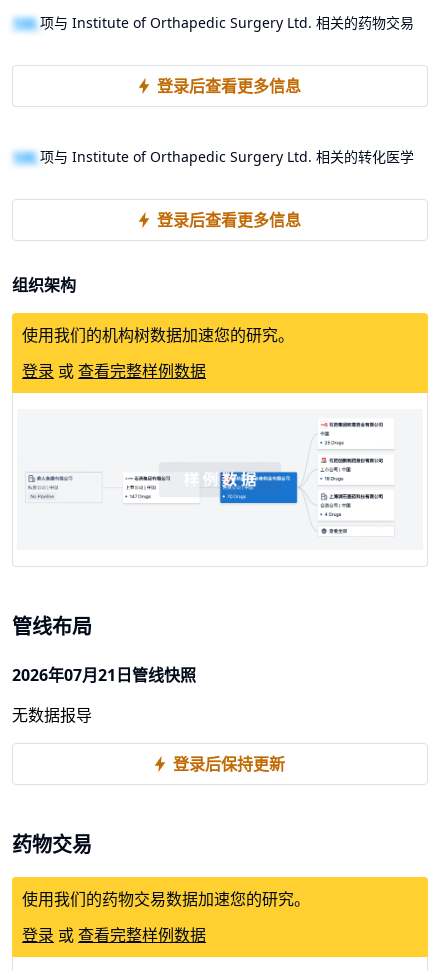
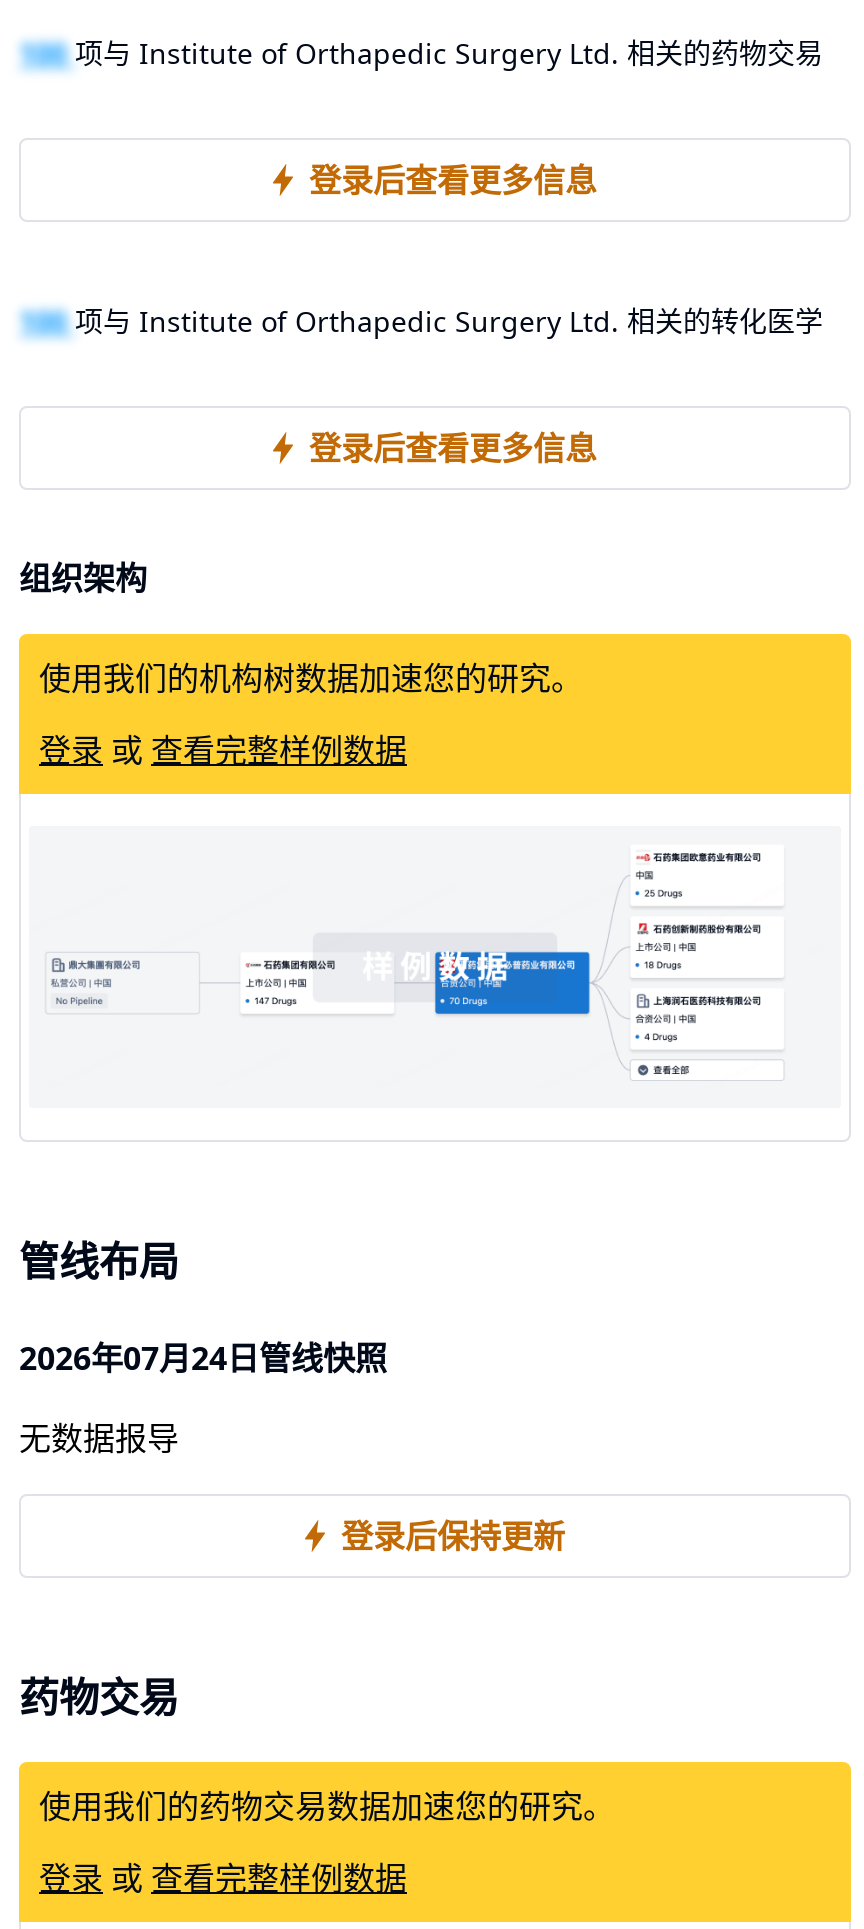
[12,664,196,686] 2026年07月21日管线快照 -> [19,1336,387,1380] 2026年07月24日管线快照

